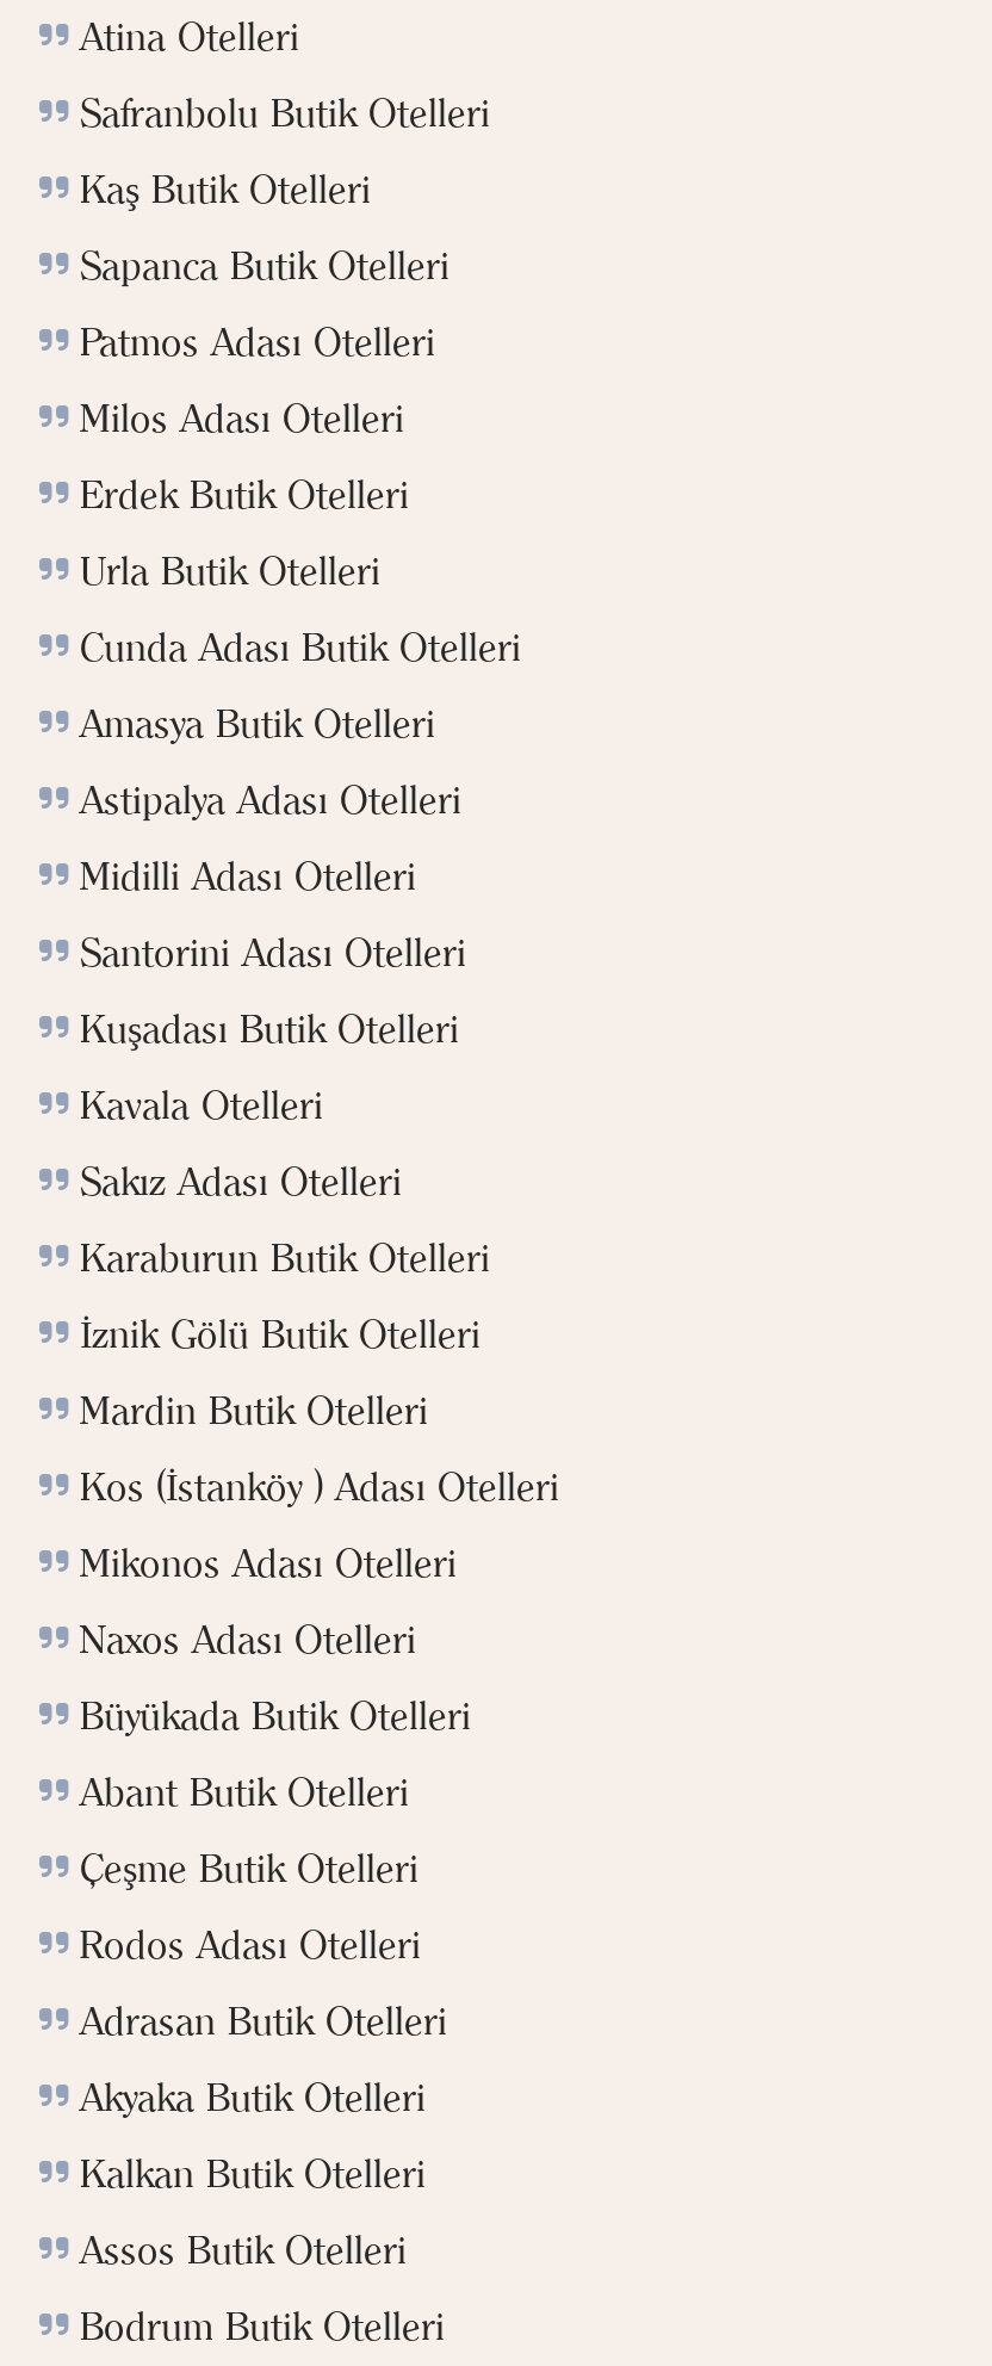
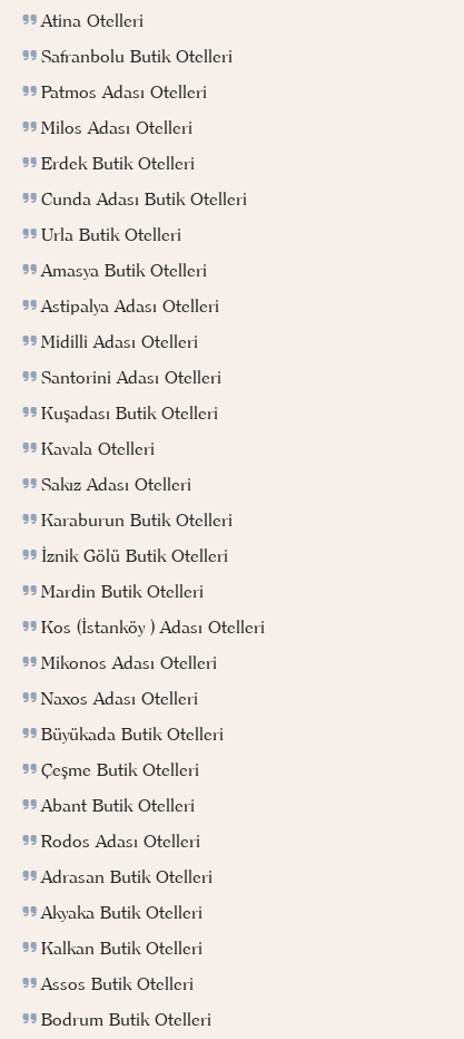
[80,165,449,289] Kaş Butik Otelleri | Sapanca Butik Otelleri -> none
moved [80,546,380,594] -> [41,223,181,245]: Urla Butik Otelleri
moved [80,623,521,670] -> [41,187,247,210]: Cunda Adası Butik Otelleri
moved [80,1767,409,1815] -> [41,794,195,816]: Abant Butik Otelleri
moved [80,1844,418,1891] -> [41,758,199,780]: Çeşme Butik Otelleri

